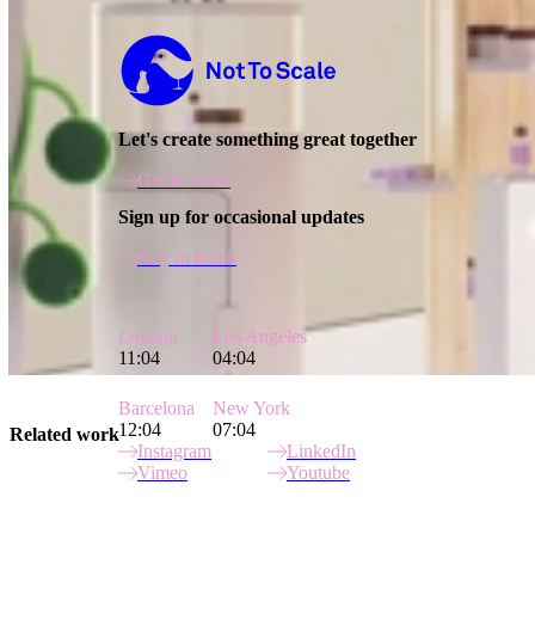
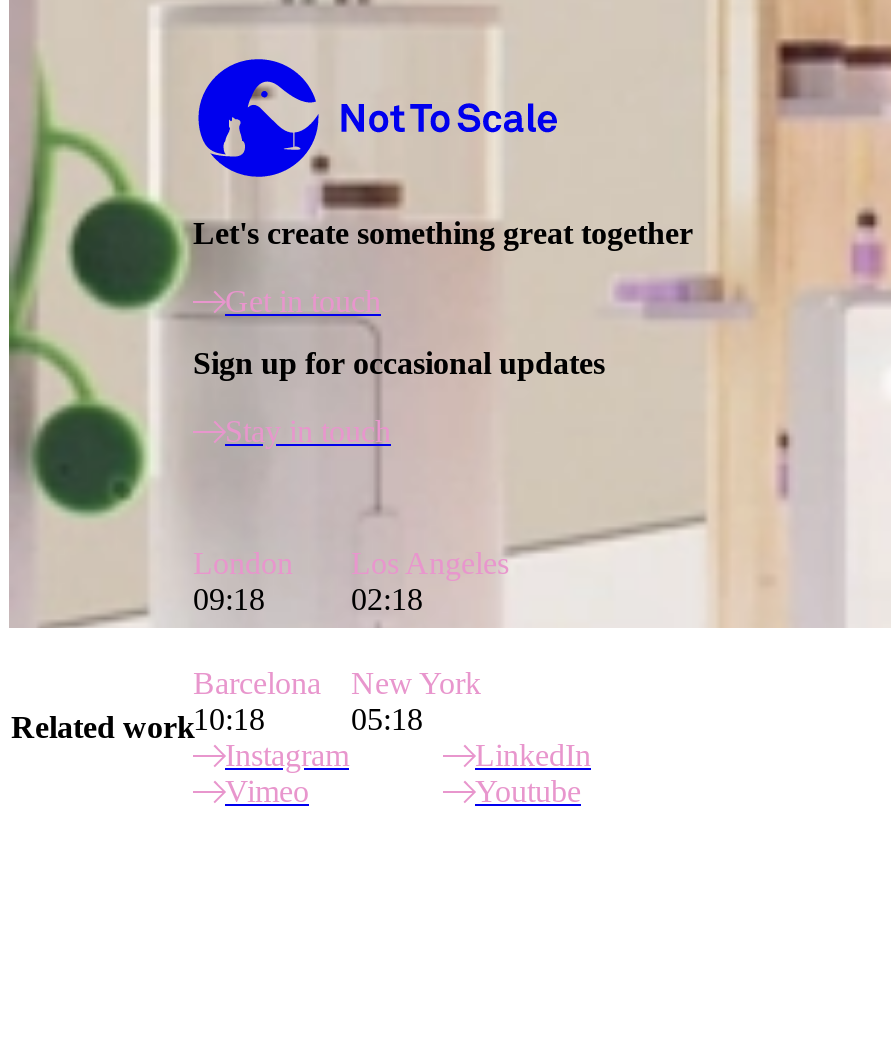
[118,348,160,368] 11:04 -> [193,583,265,617] 09:18
[213,348,256,368] 04:04 -> [351,583,423,617] 02:18
[10,420,161,445] Related work 12:04 -> [11,703,265,745] Related work 10:18
[213,420,256,440] 07:04 -> [351,703,423,737] 05:18

